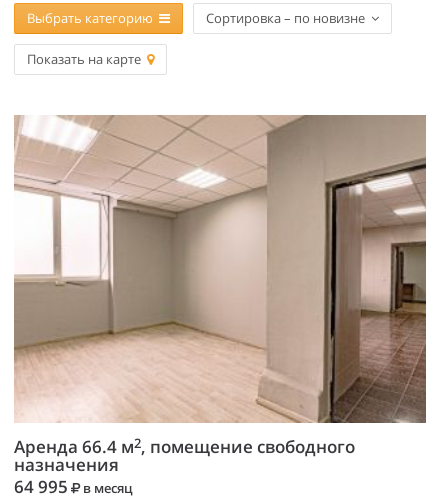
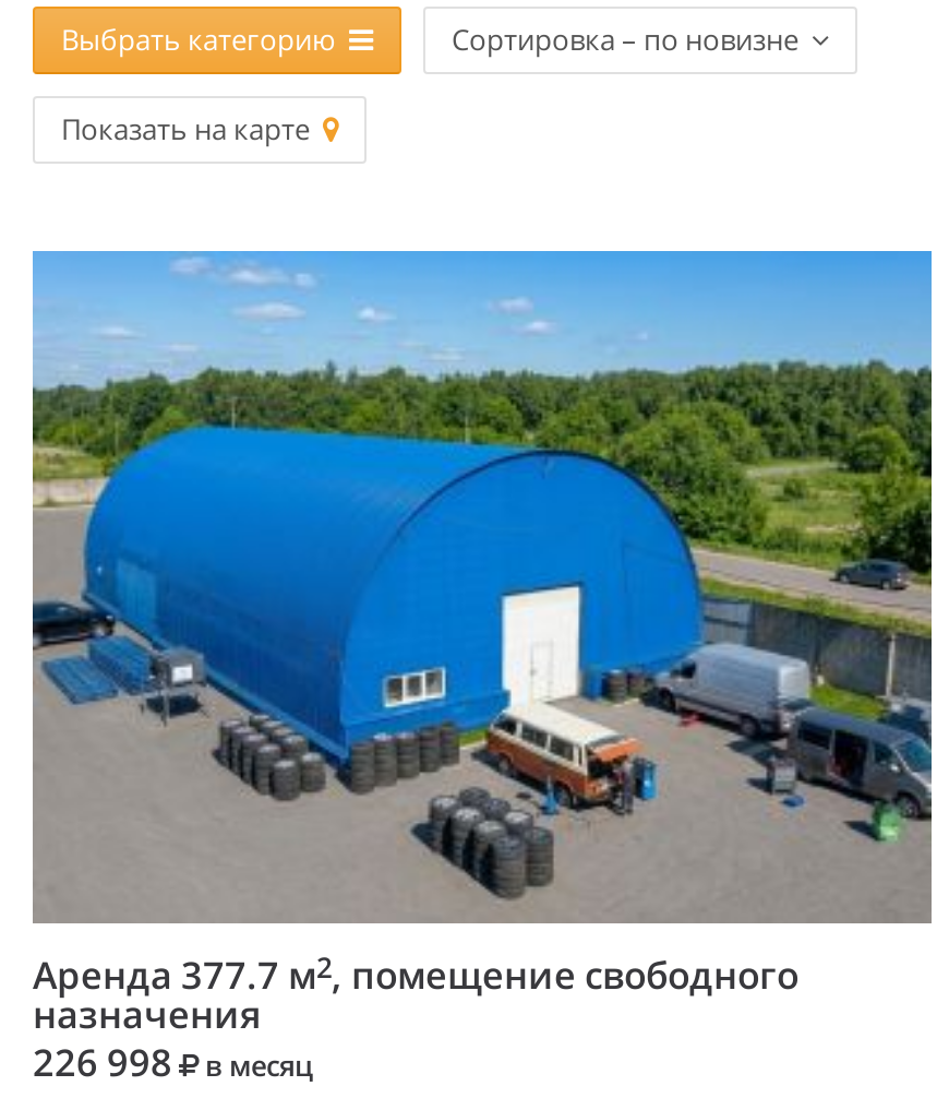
[13,114,427,458] [image] | Аренда 66.4 м2, помещение свободного -> [31,249,934,999] [image] | Аренда 377.7 м2, помещение свободного
[14,475,133,498] 64 995 в месяц -> [33,1036,314,1086] 226 998 в месяц

